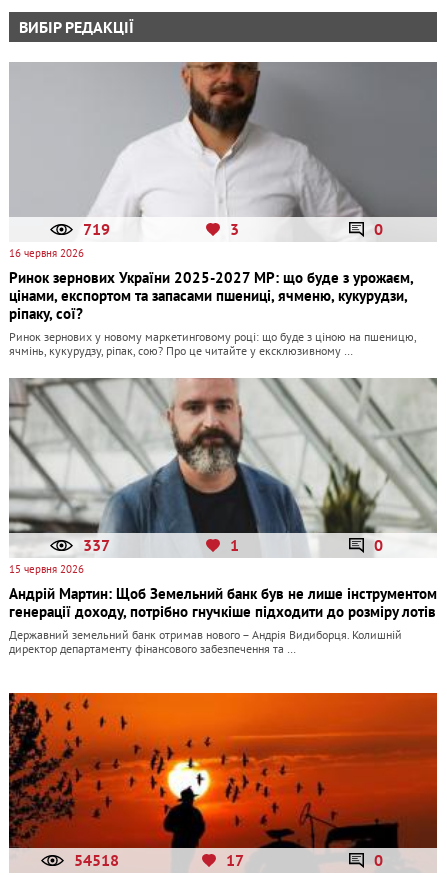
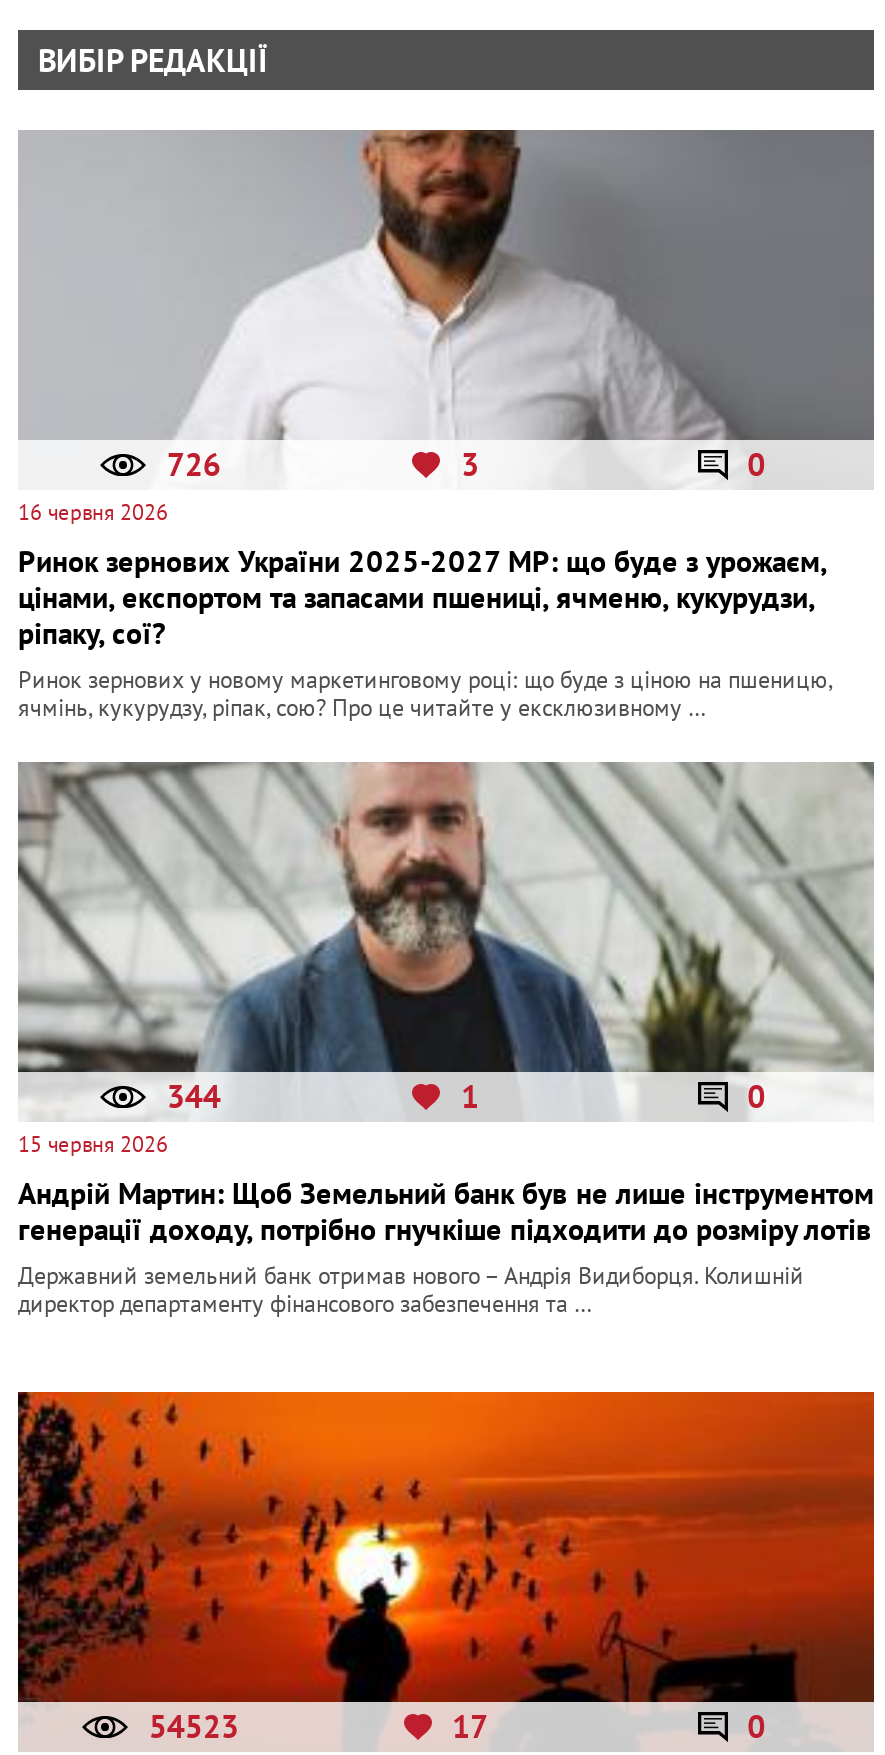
[83,219,110,239] 719 -> [167,444,221,484] 726
[83,535,110,555] 337 -> [167,1076,221,1116] 344
[74,850,119,870] 54518 -> [149,1706,239,1746] 54523

